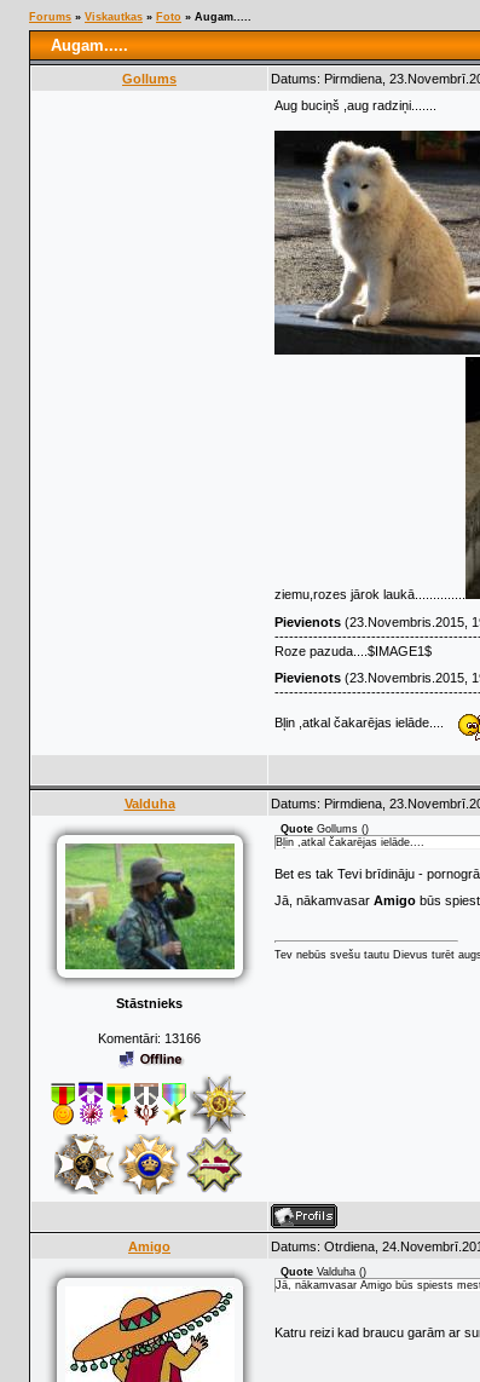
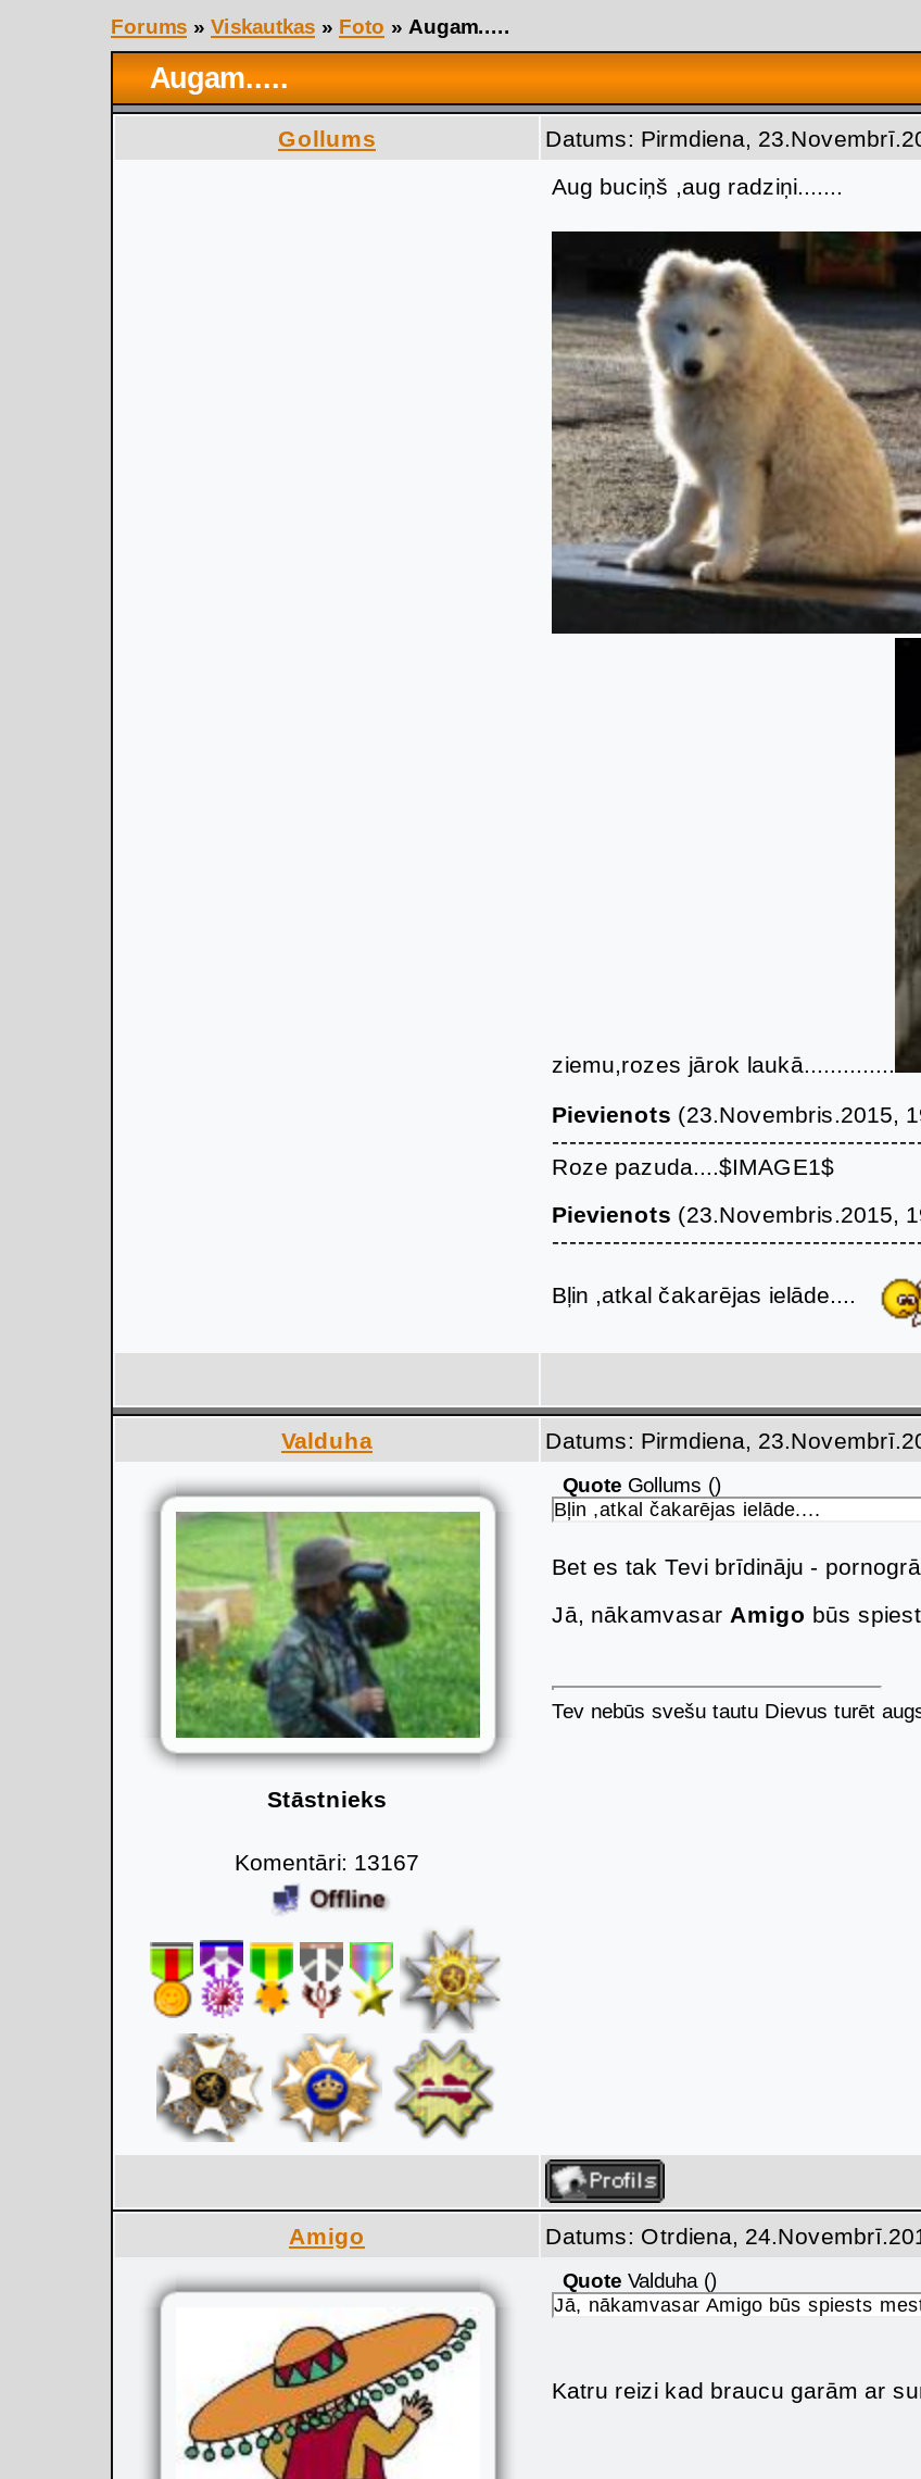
[98,1031,201,1046] Komentāri: 13166 -> [235,1849,419,1875] Komentāri: 13167

